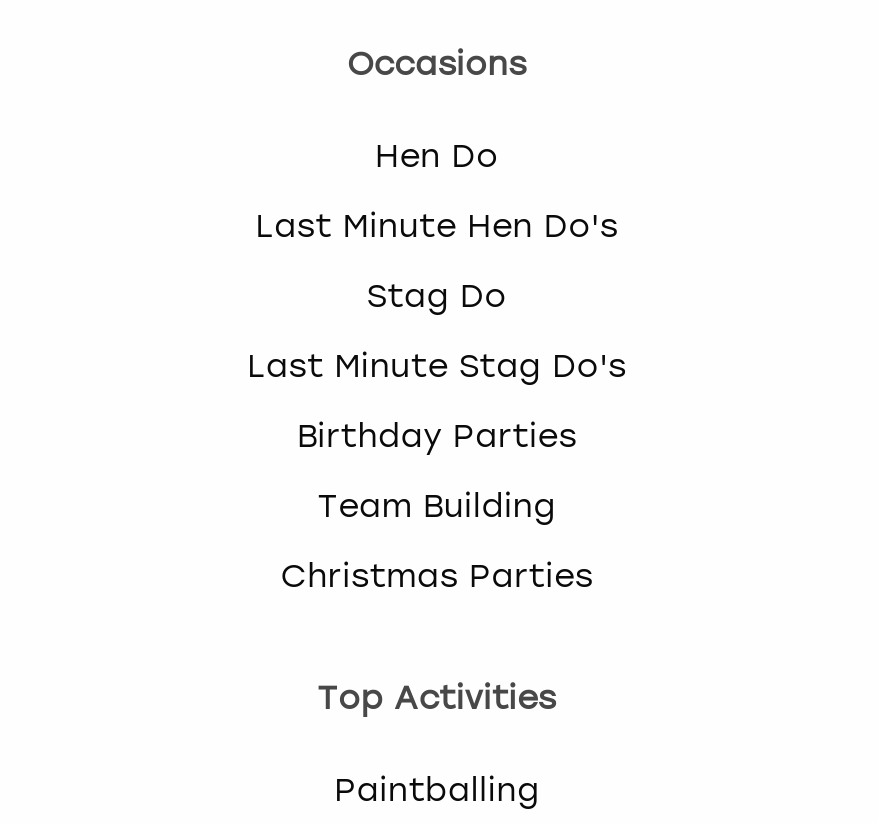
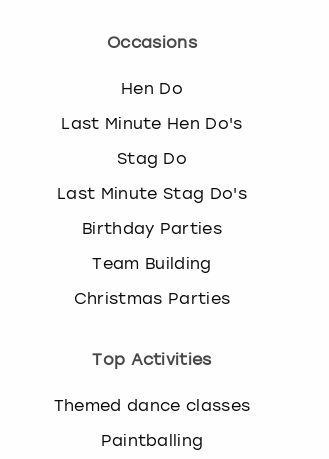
none -> [54,396,250,415] Themed dance classes

